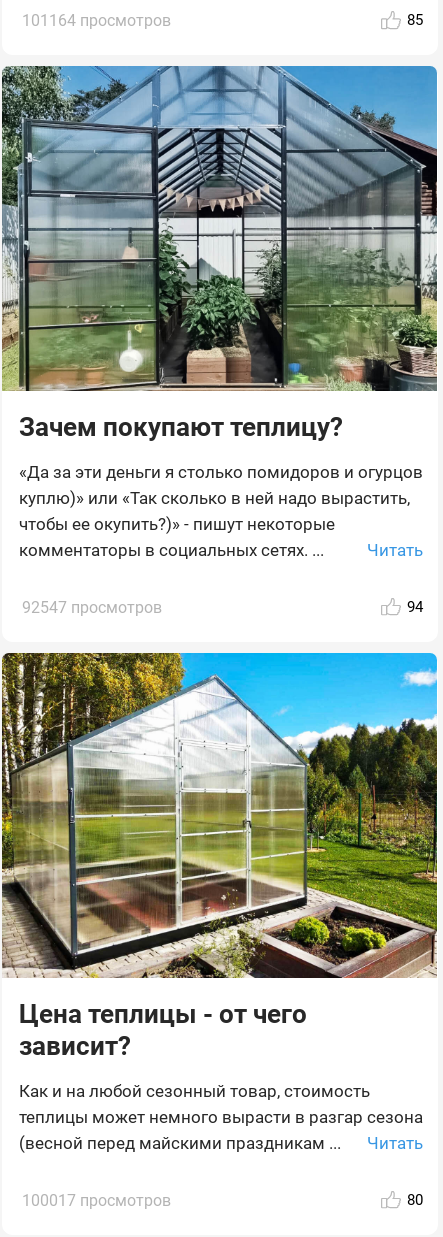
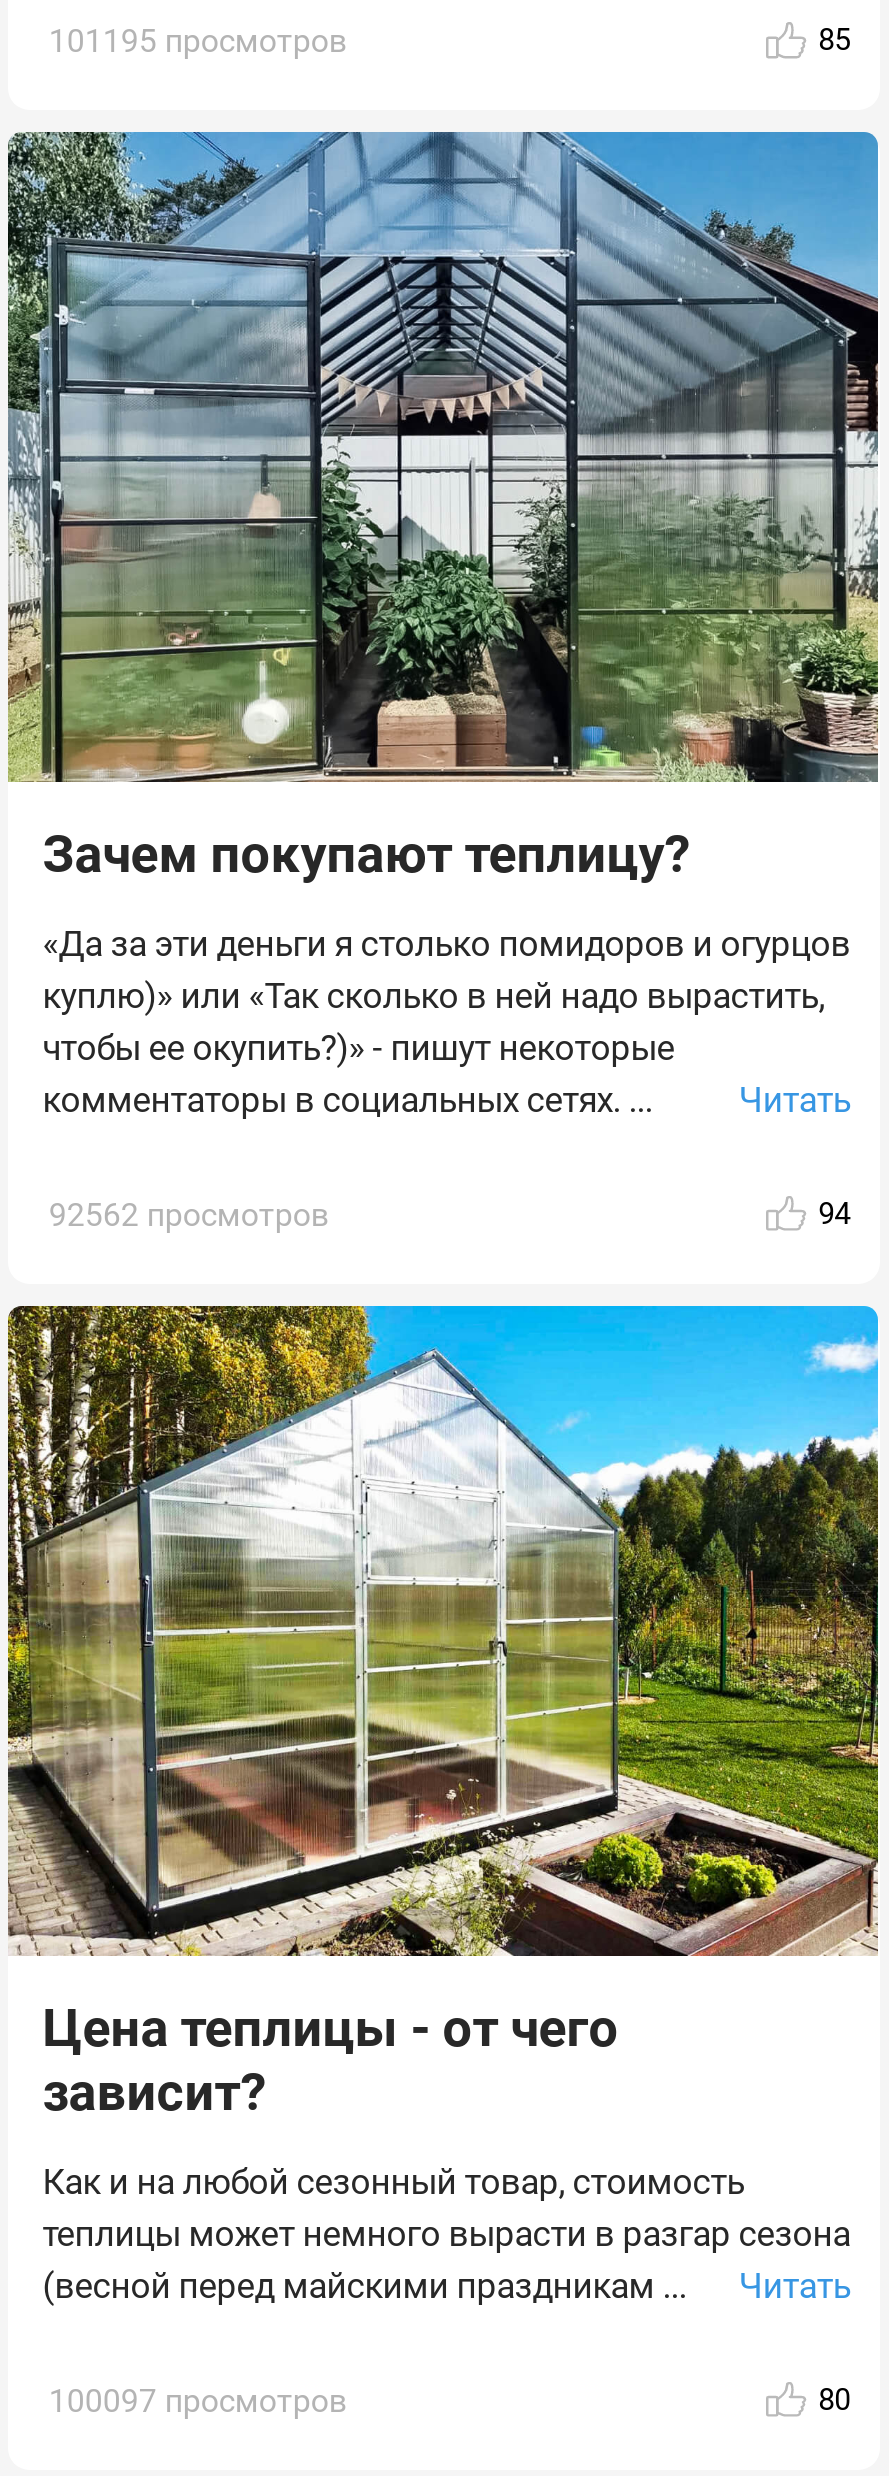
[22,11,171,30] 101164 просмотров -> [49,22,347,60] 101195 просмотров
[22,598,162,617] 92547 просмотров -> [49,1196,329,1234] 92562 просмотров
[22,1191,171,1210] 100017 просмотров -> [49,2382,347,2420] 100097 просмотров

